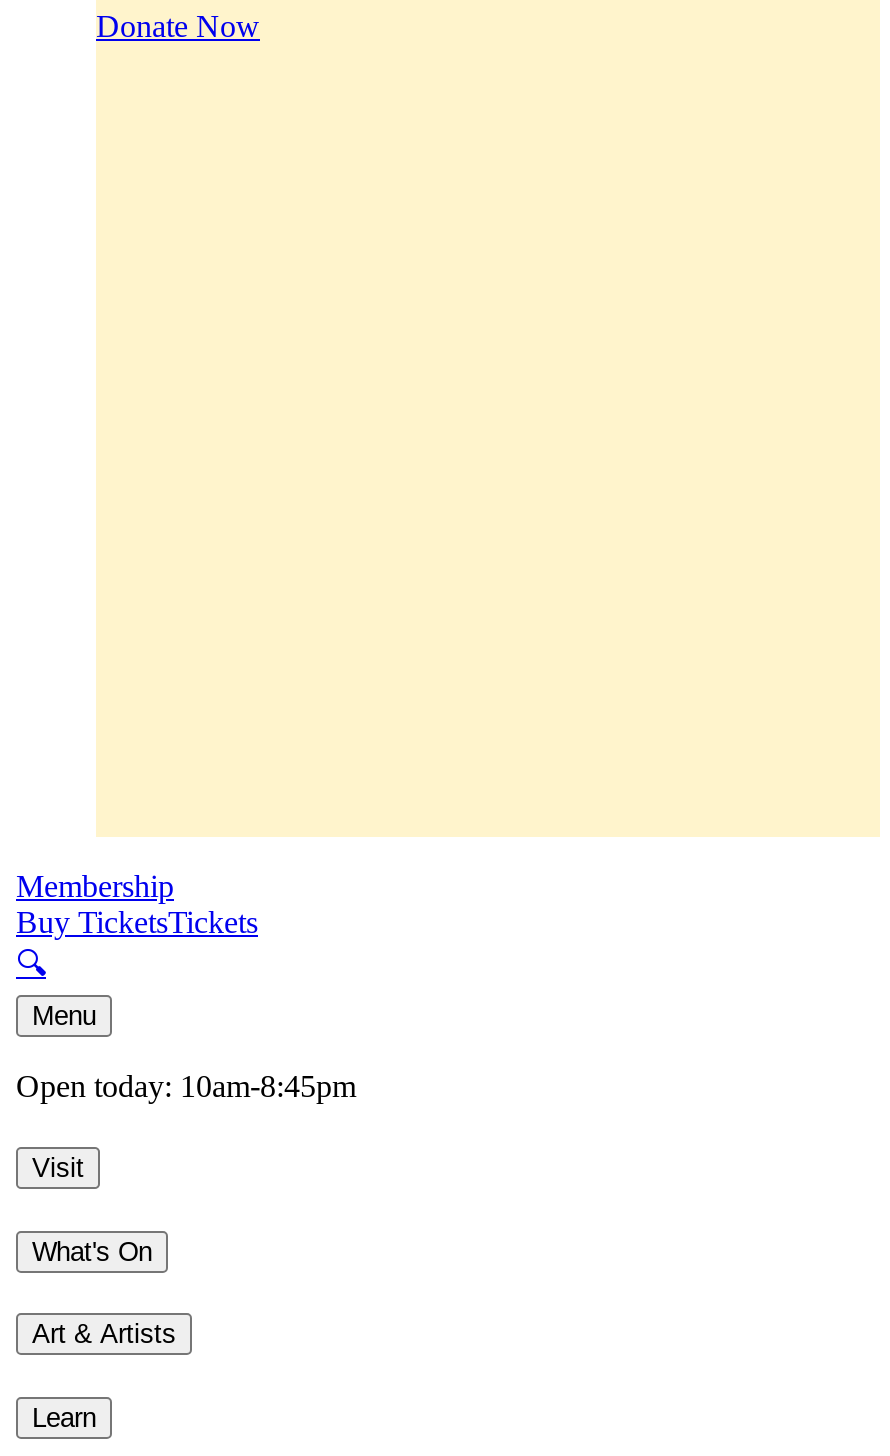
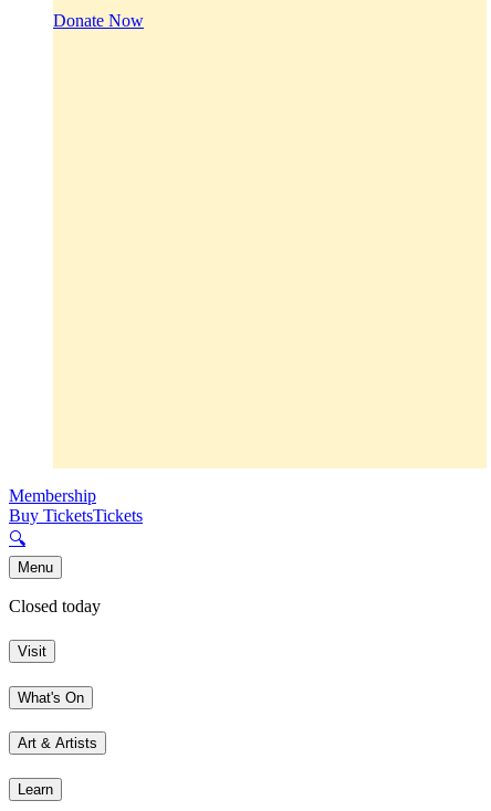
[16,1070,356,1104] Open today: 10am-8:45pm -> [9,597,101,616] Closed today

